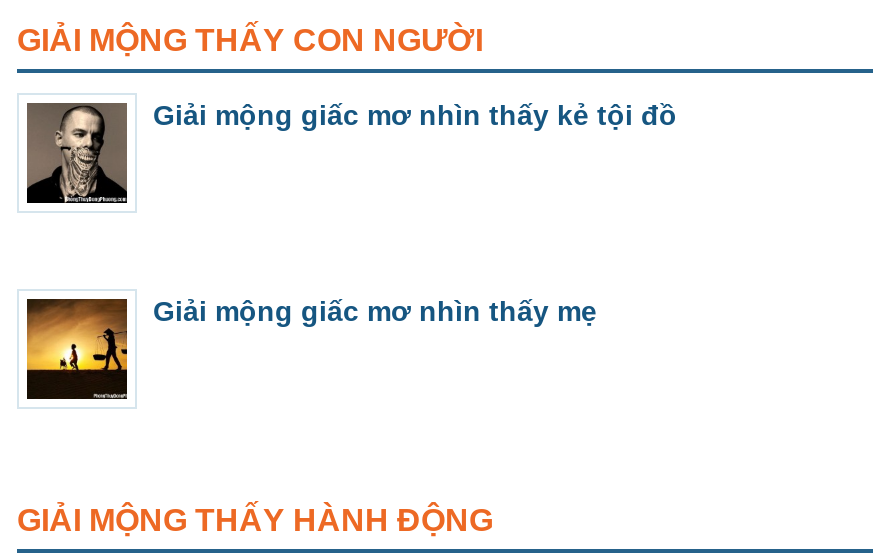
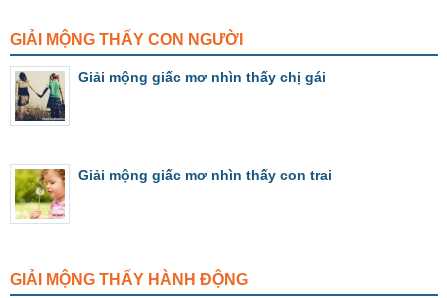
[27,99,677,203] [image] | Giải mộng giấc mơ nhìn thấy kẻ tội đồ -> [15,69,326,121] [image] | Giải mộng giấc mơ nhìn thấy chị gái
[25,295,597,401] [image] | Giải mộng giấc mơ nhìn thấy mẹ -> [14,167,332,220] [image] | Giải mộng giấc mơ nhìn thấy con trai

